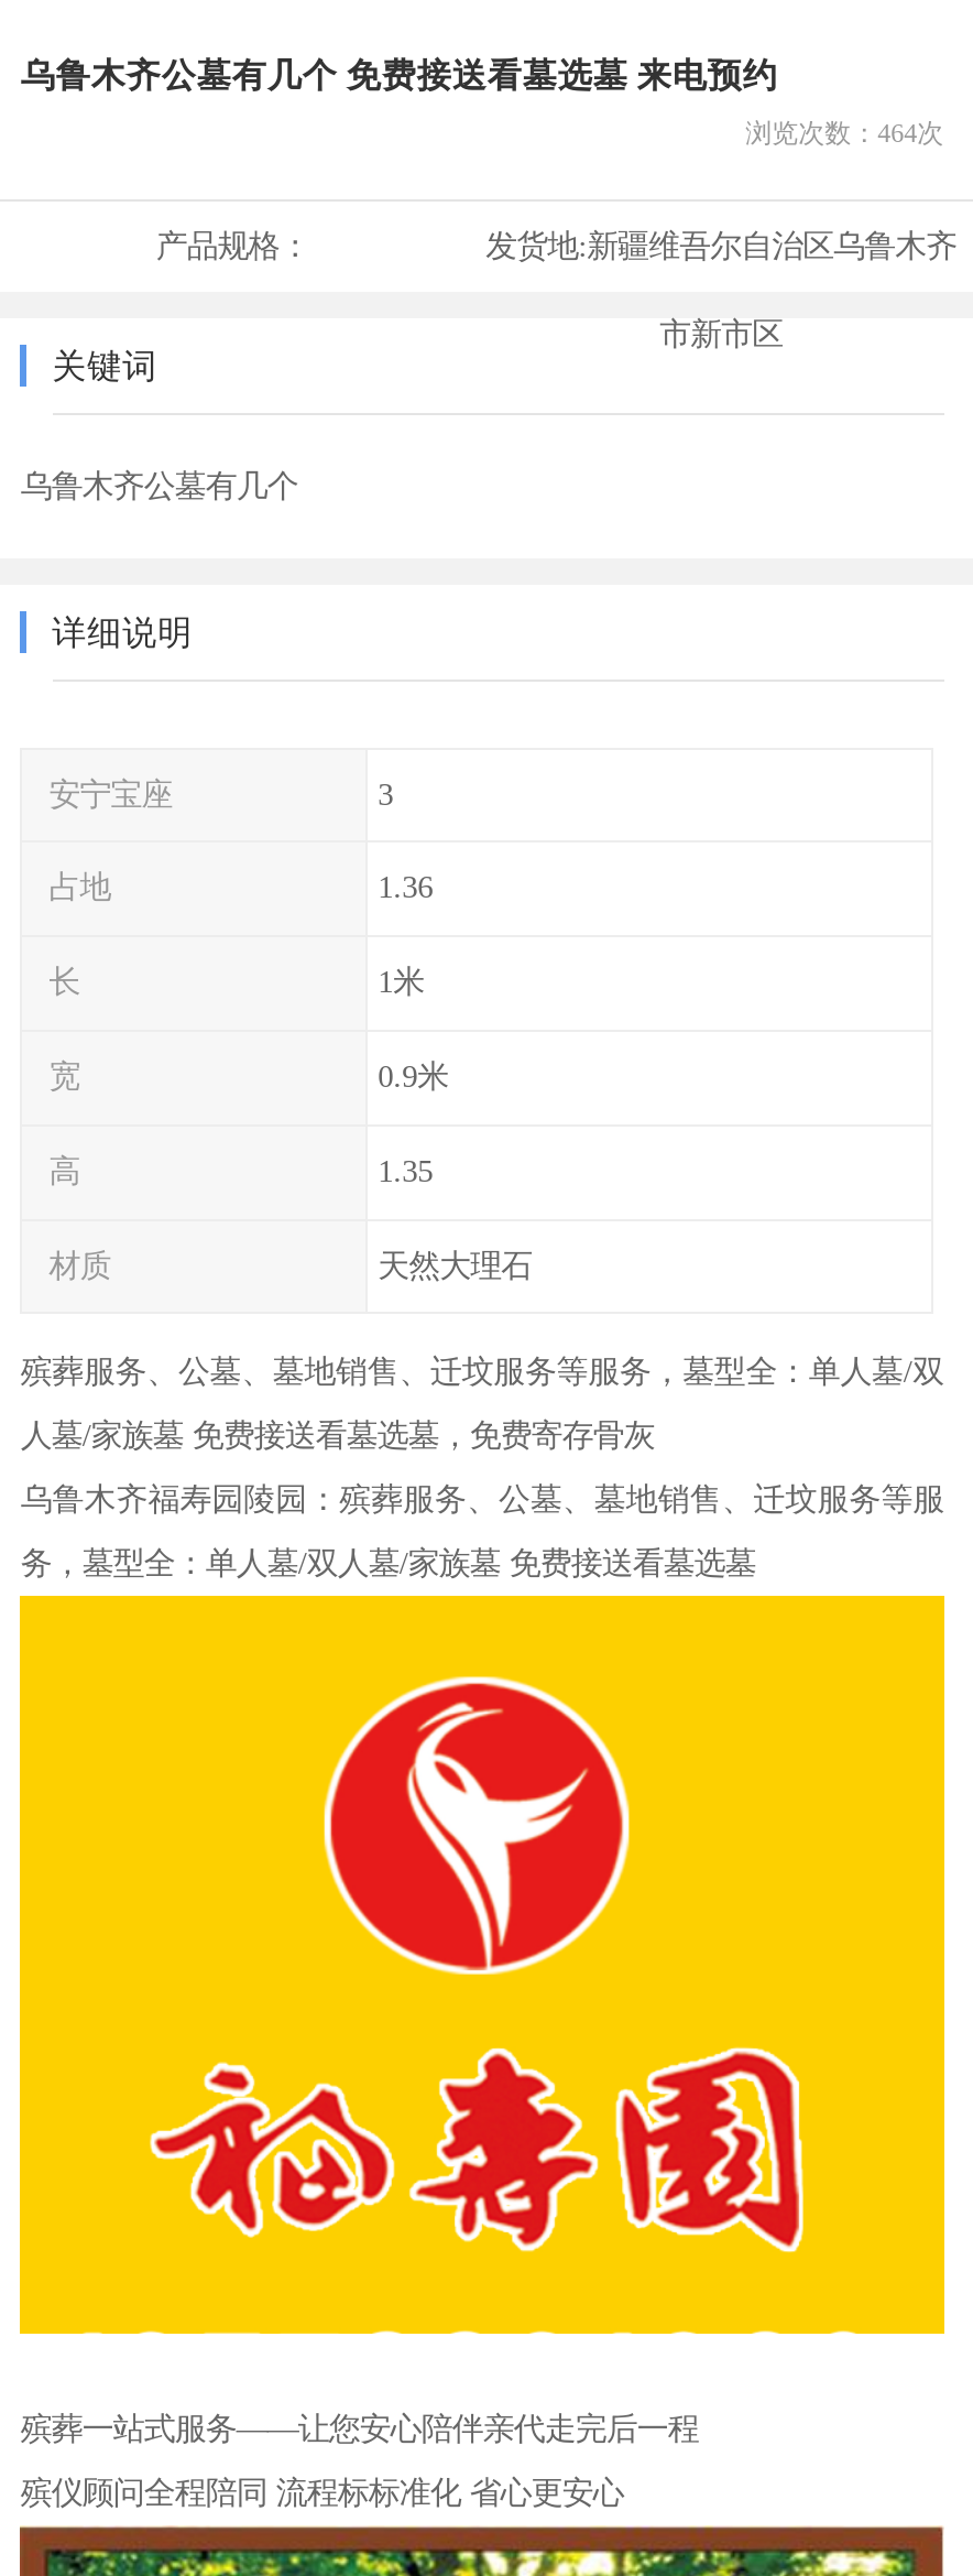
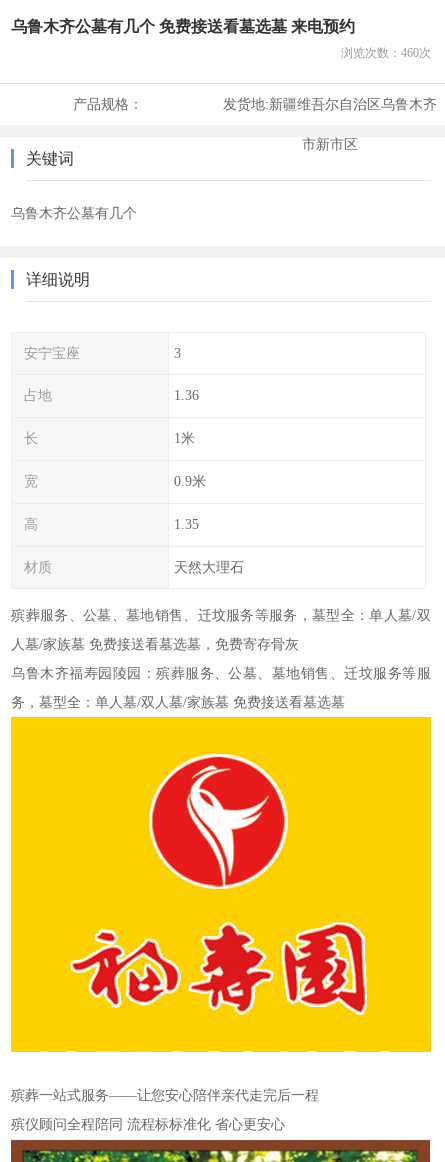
[746,117,944,148] 浏览次数：464次 -> [341,46,431,60] 浏览次数：460次

